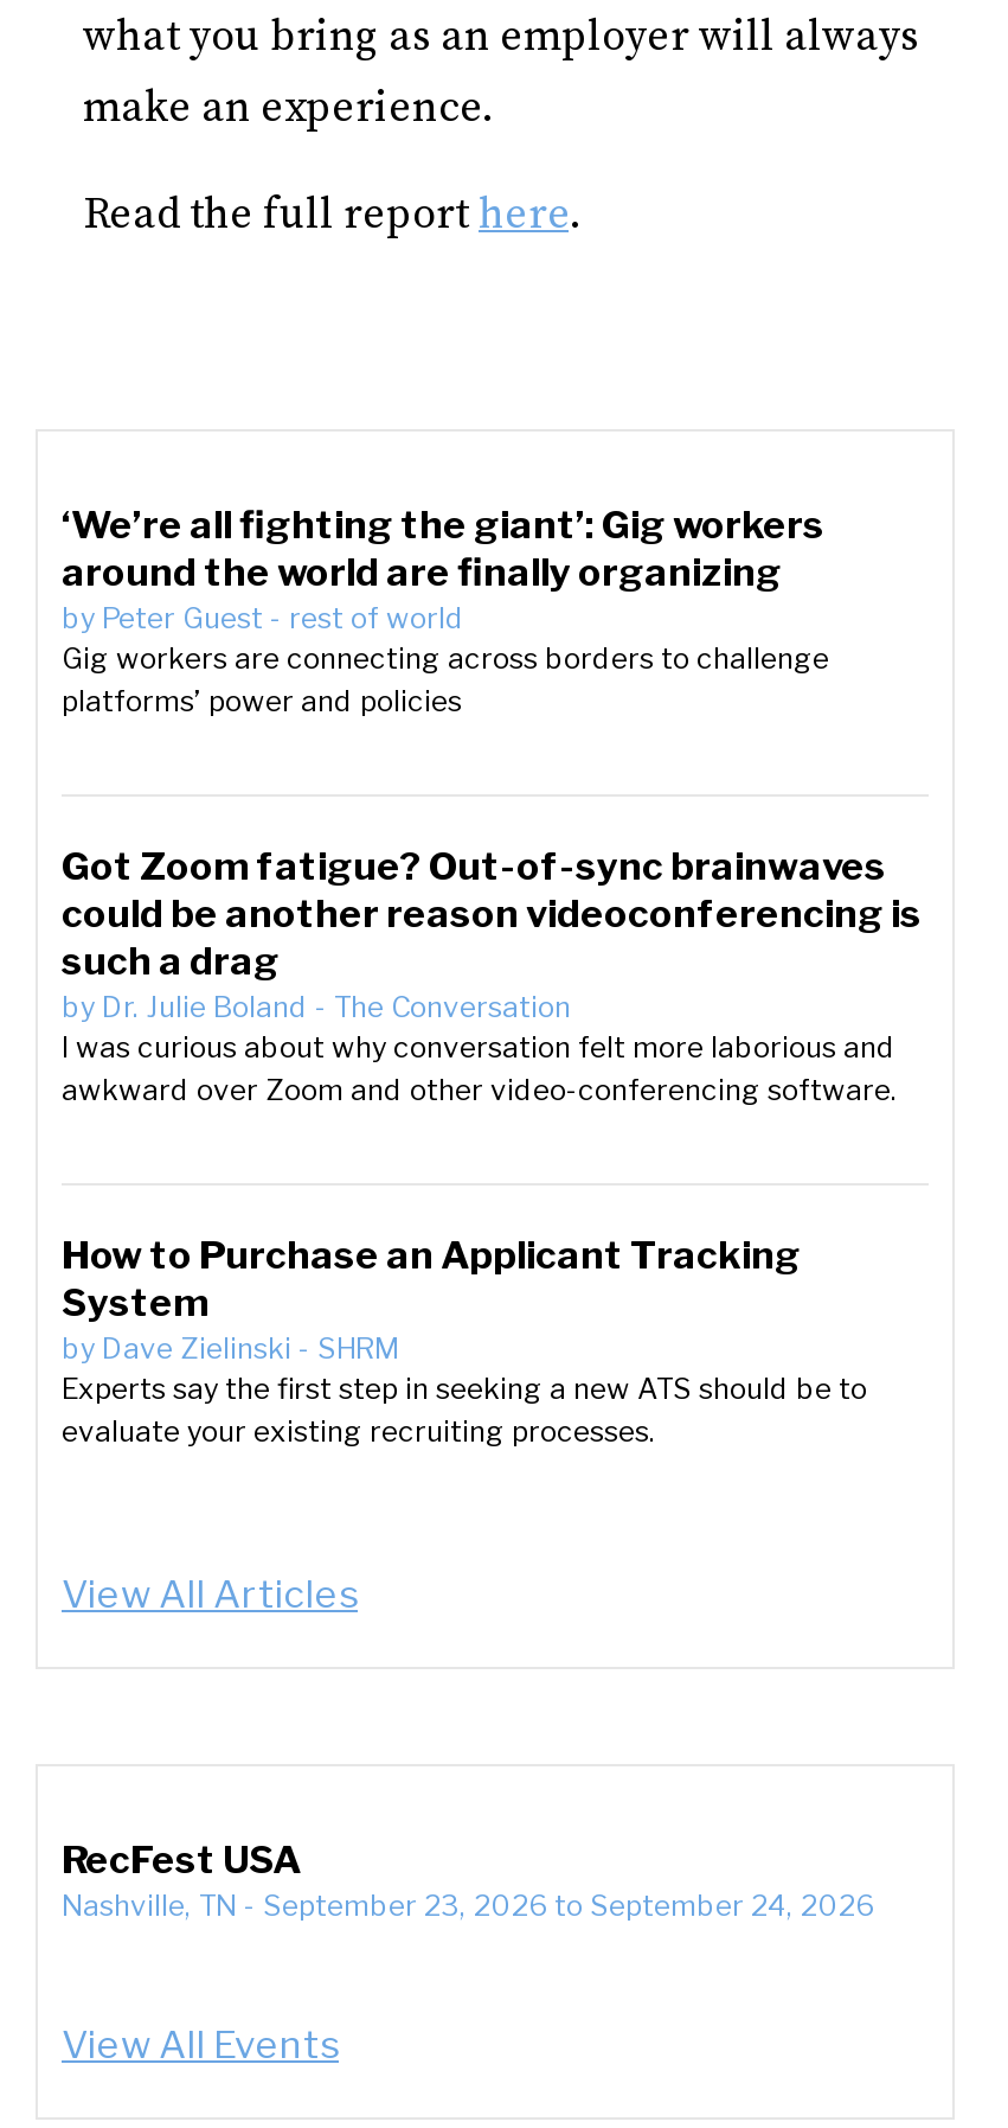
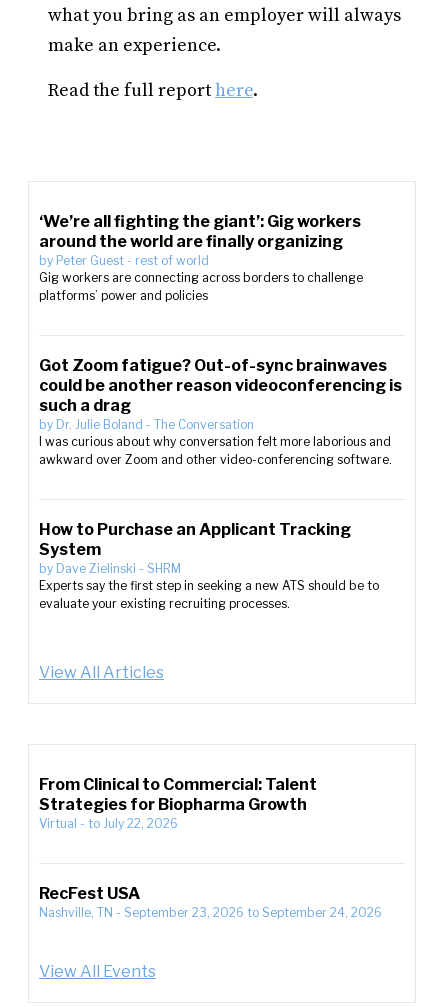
none -> [39,775,317,831] From Clinical to Commercial: Talent | Strategies for Biopharma Growth | Virtual - to July 22, 2026

